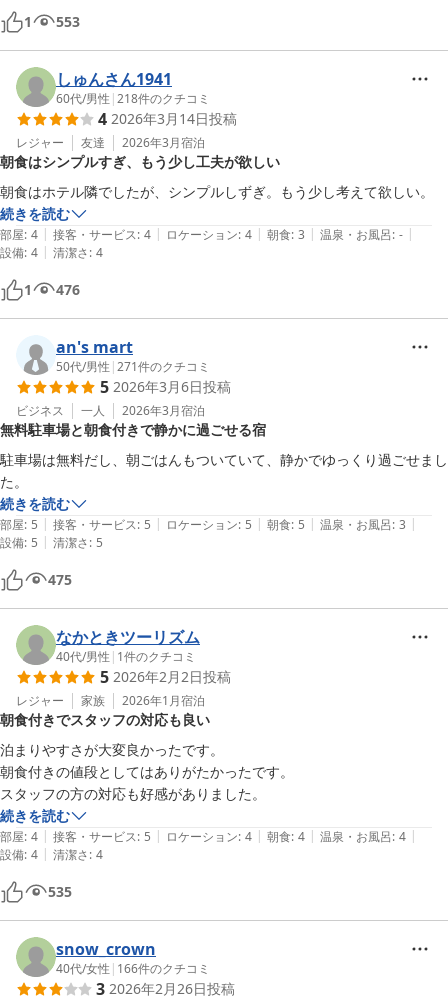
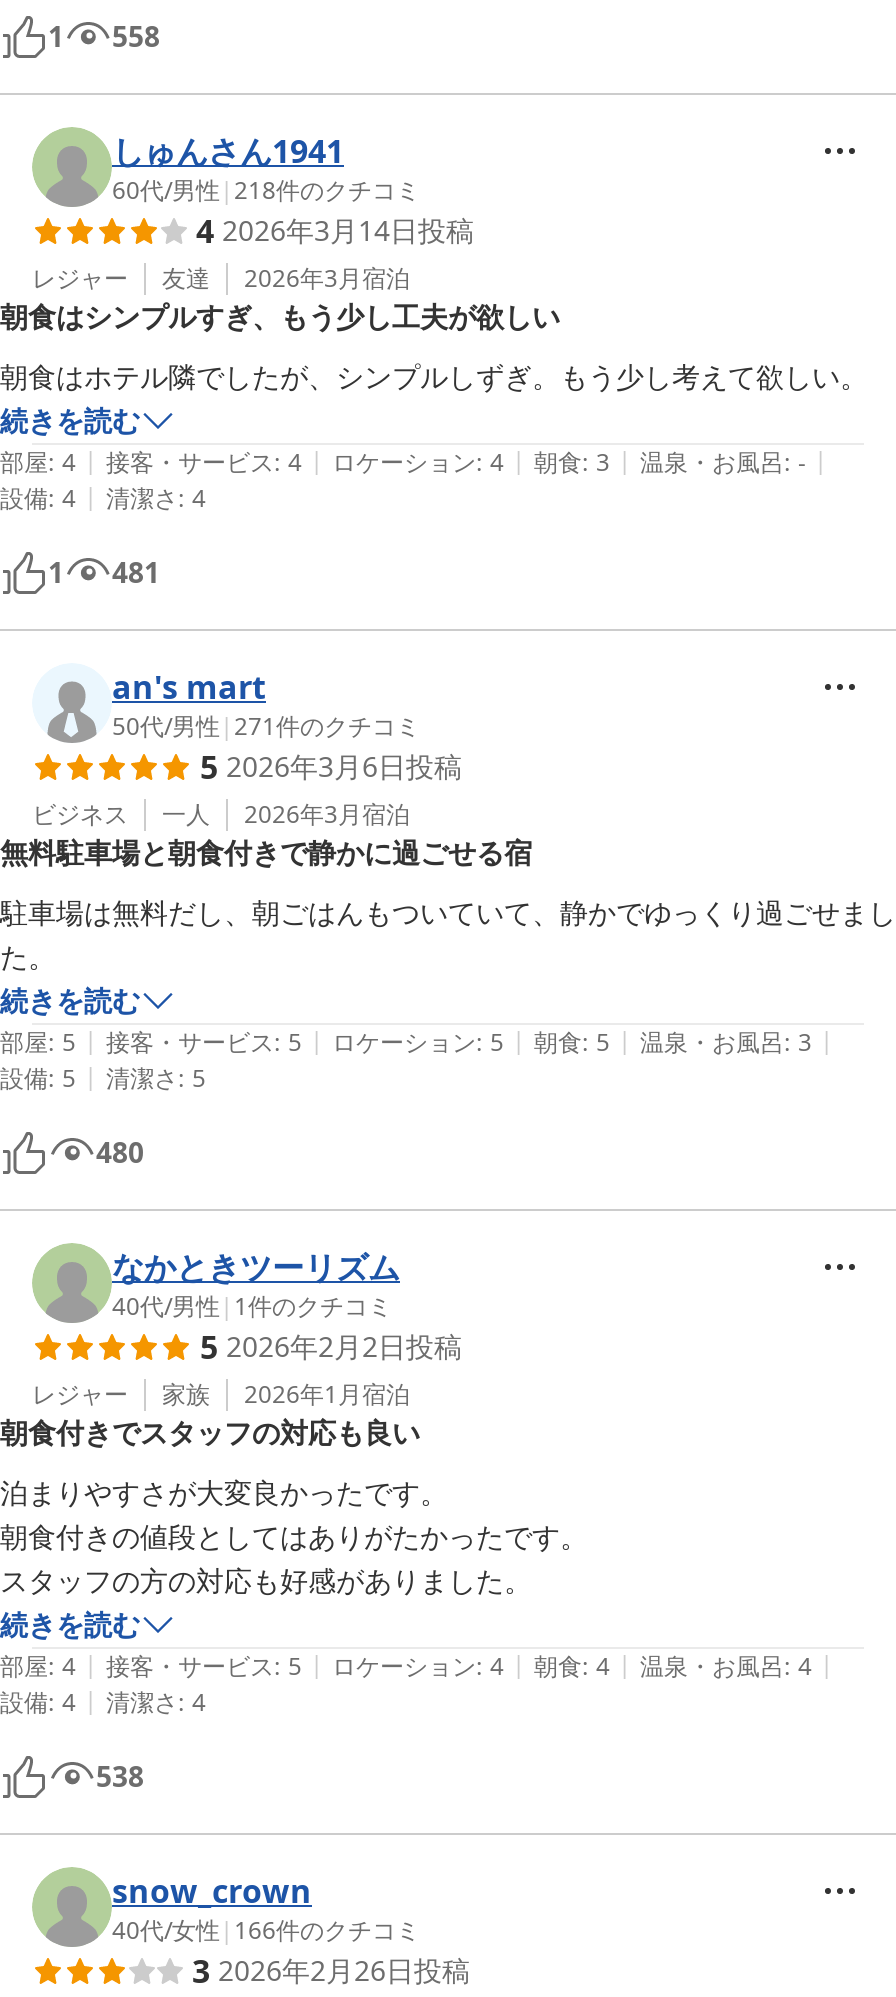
[24,12,80,31] 1 553 -> [48,17,160,55] 1 558
[24,280,80,299] 1 476 -> [48,553,160,591] 1 481
[48,570,72,589] 475 -> [96,1133,144,1171] 480
[48,882,72,901] 535 -> [96,1757,144,1795] 538

